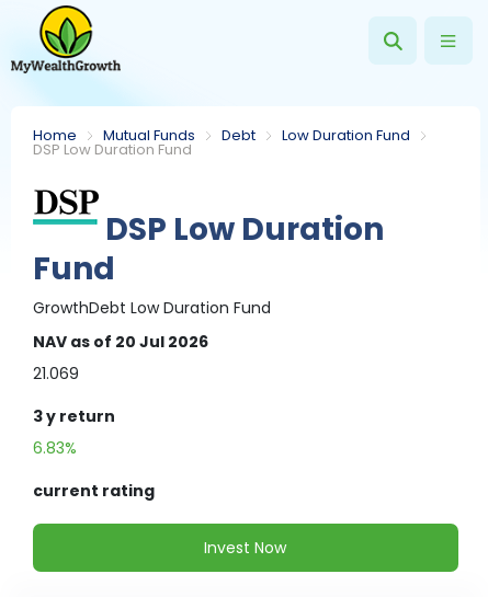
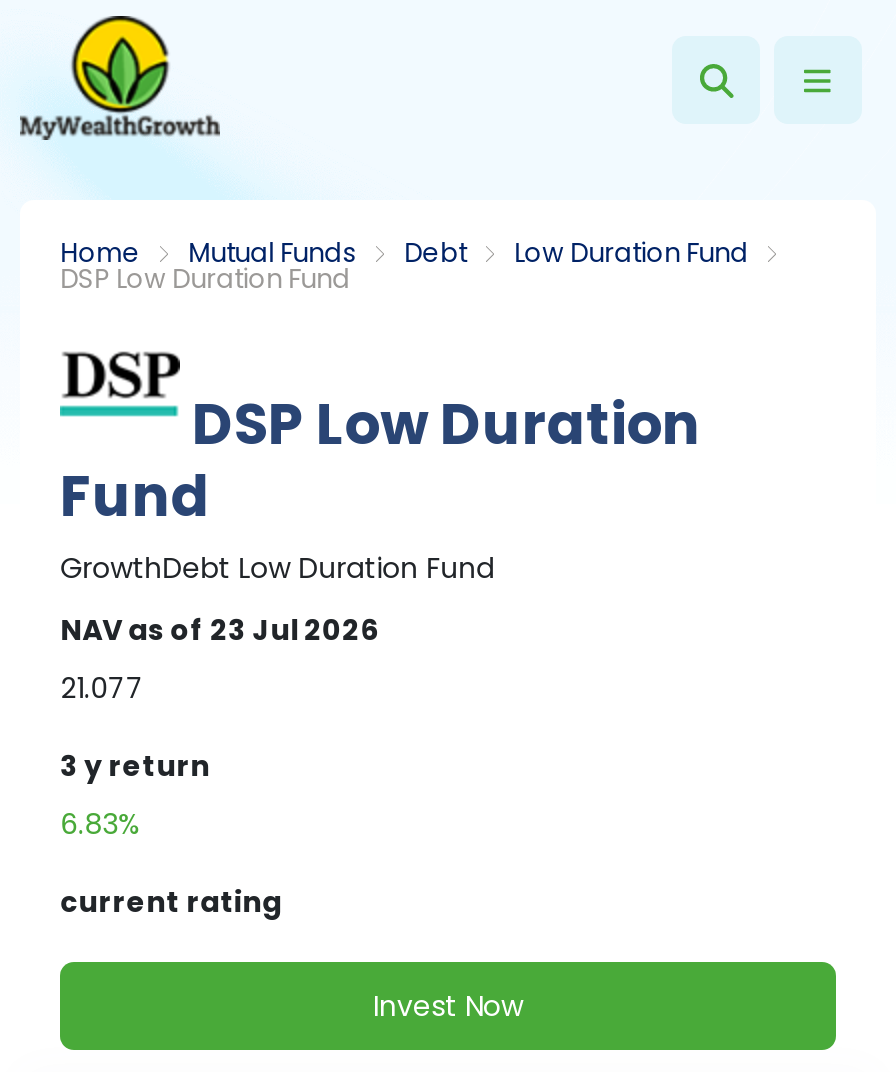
[33,331,208,353] NAV as of 20 Jul 2026 -> [60,610,378,650] NAV as of 23 Jul 2026
[33,363,79,384] 21.069 -> [60,668,144,708] 21.077

